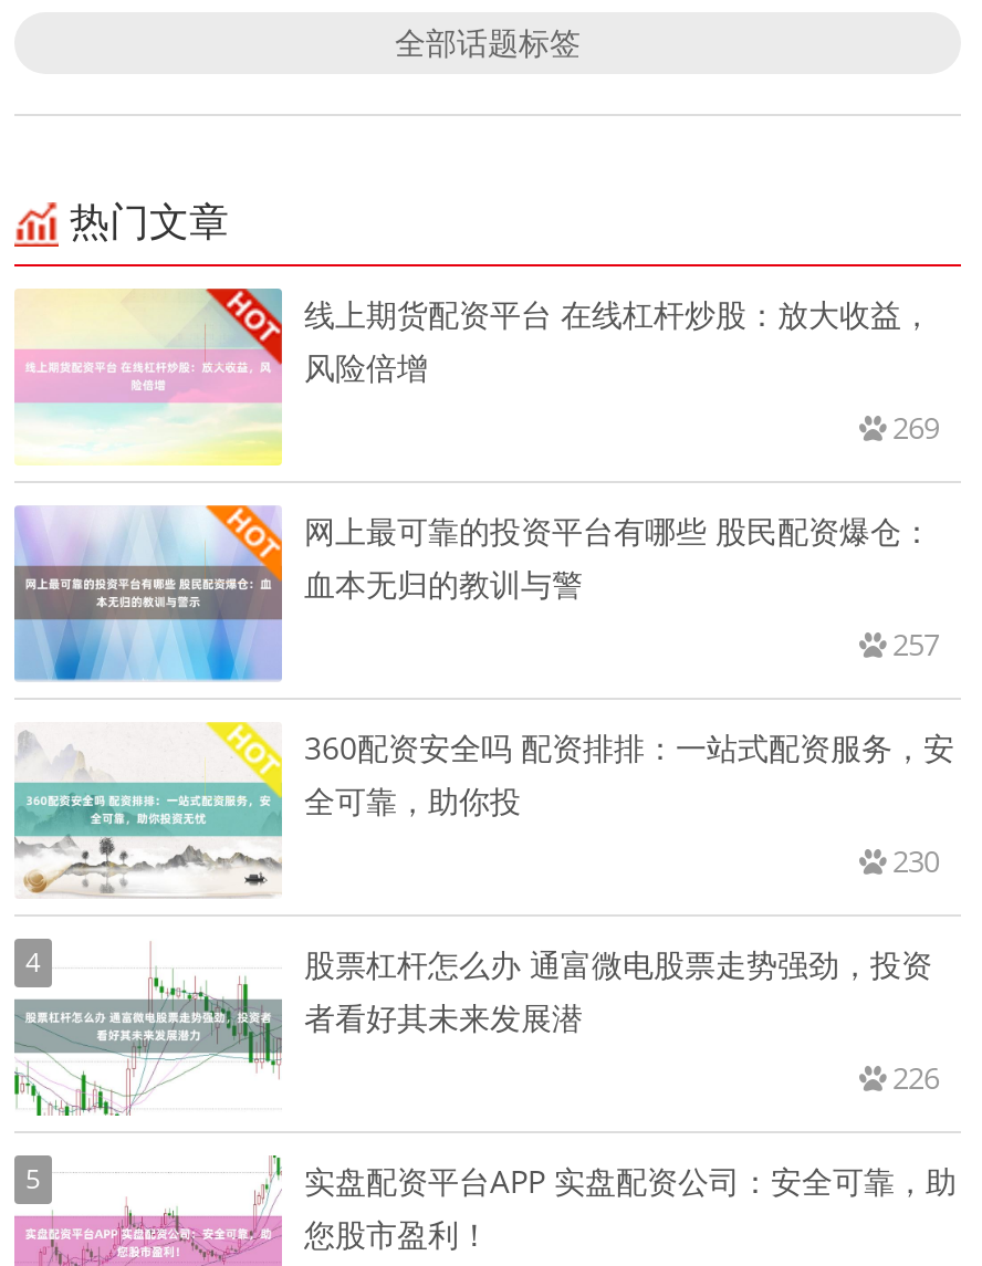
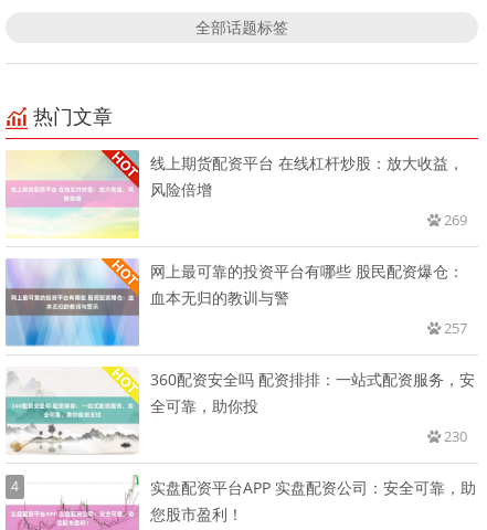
[12,941,939,1196] [image] | 股票杠杆怎么办 通富微电股票走势强劲，投资 | 者看好其未来发展潜 | 226 | 5 -> none

